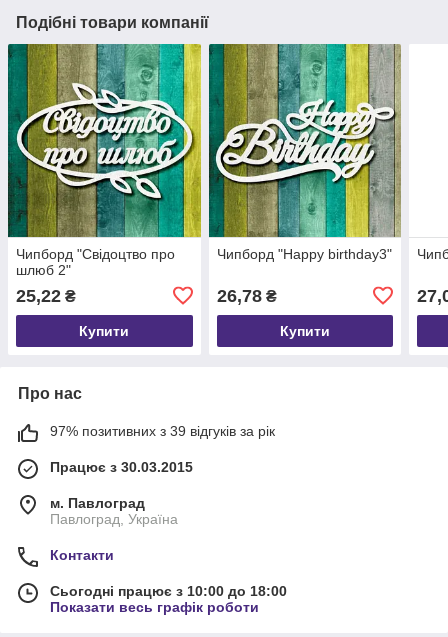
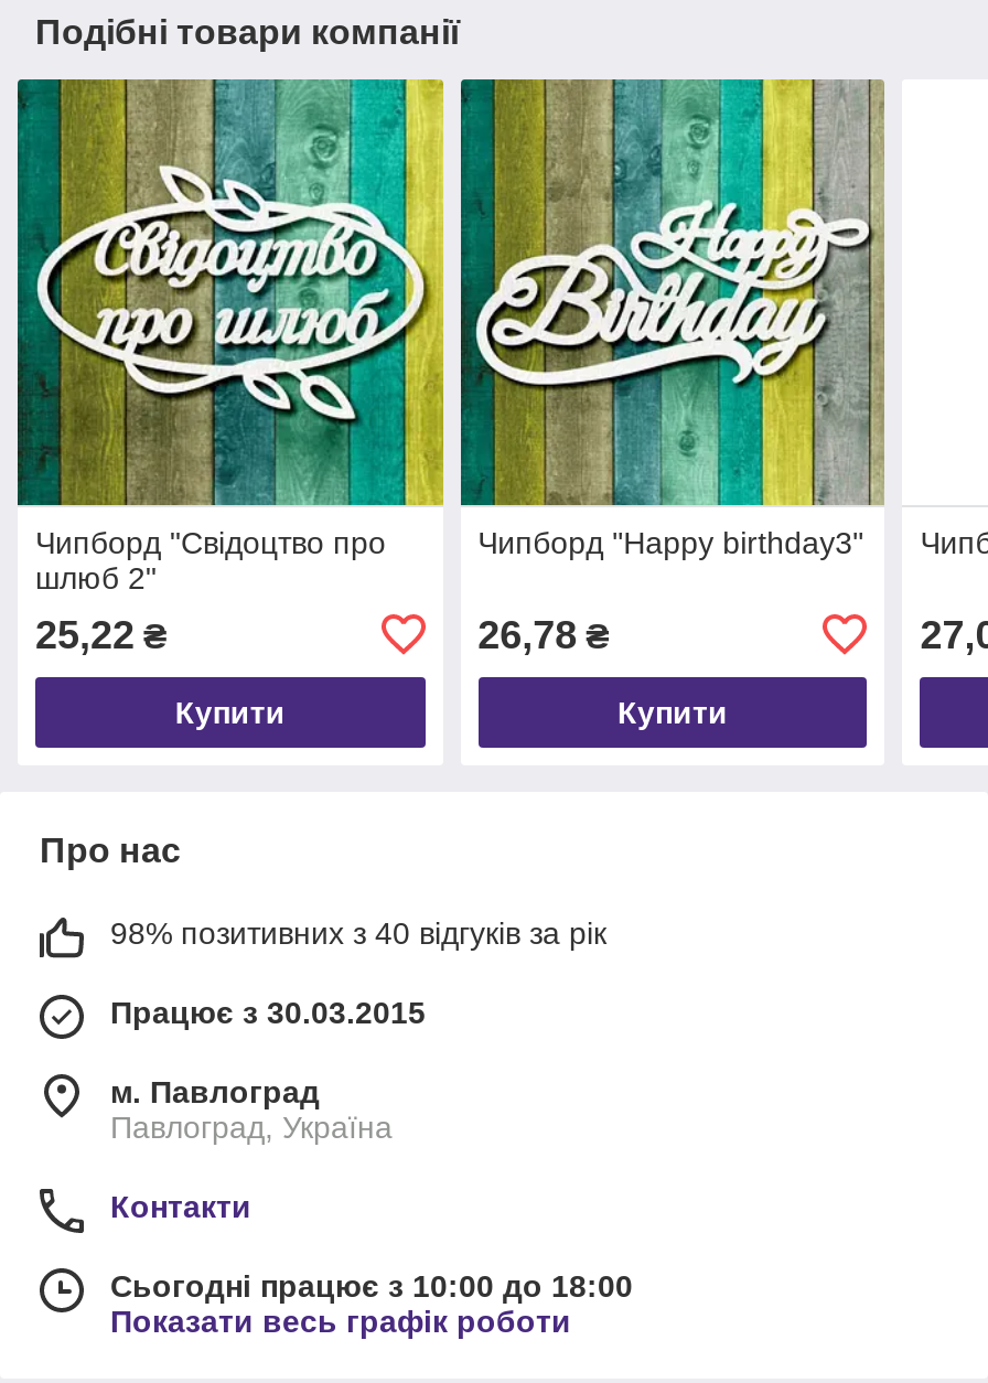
[50,423,275,439] 97% позитивних з 39 відгуків за рік -> [110,915,606,950] 98% позитивних з 40 відгуків за рік

